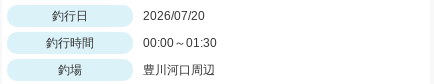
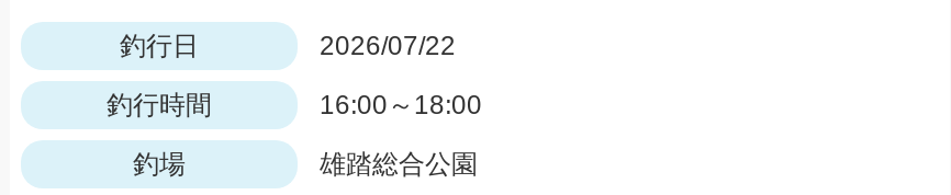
[143,9,205,23] 2026/07/20 -> [320,31,456,61] 2026/07/22
[143,36,217,50] 00:00～01:30 -> [320,90,482,121] 16:00～18:00
[143,63,215,77] 豊川河口周辺 -> [320,149,478,180] 雄踏総合公園

